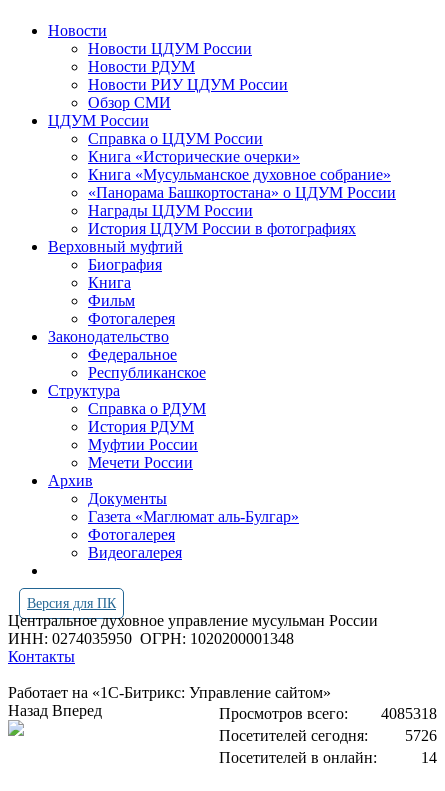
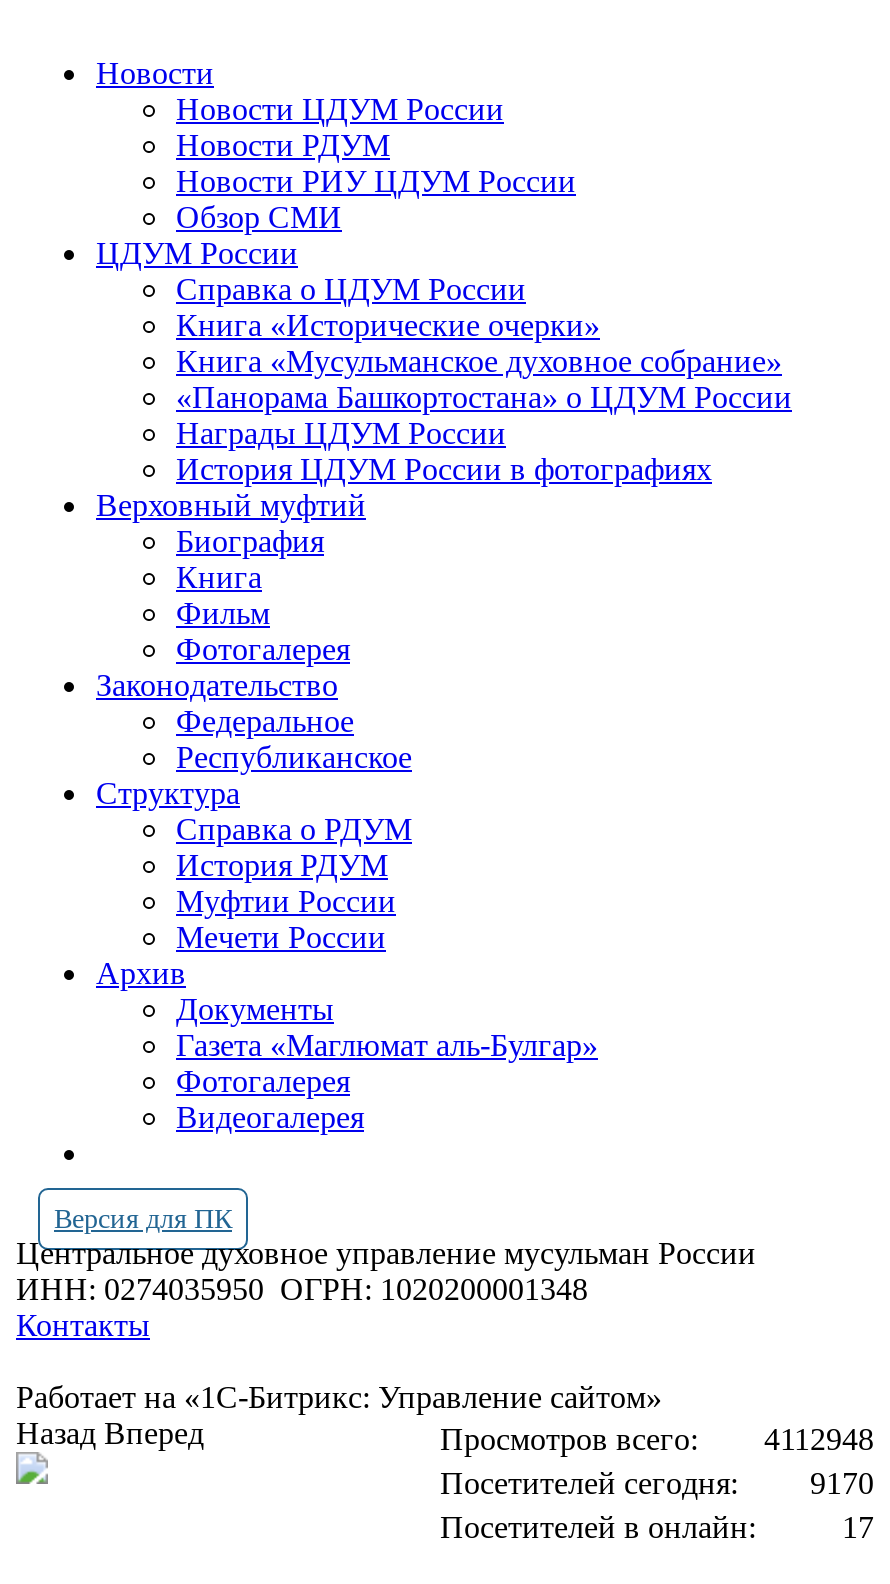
[219,705,437,722] Просмотров всего: 4085318 -> [440,1422,874,1456] Просмотров всего: 4112948
[405,727,437,744] 5726 -> [810,1466,874,1500] 9170
[421,749,437,766] 14 -> [842,1510,874,1544] 17

